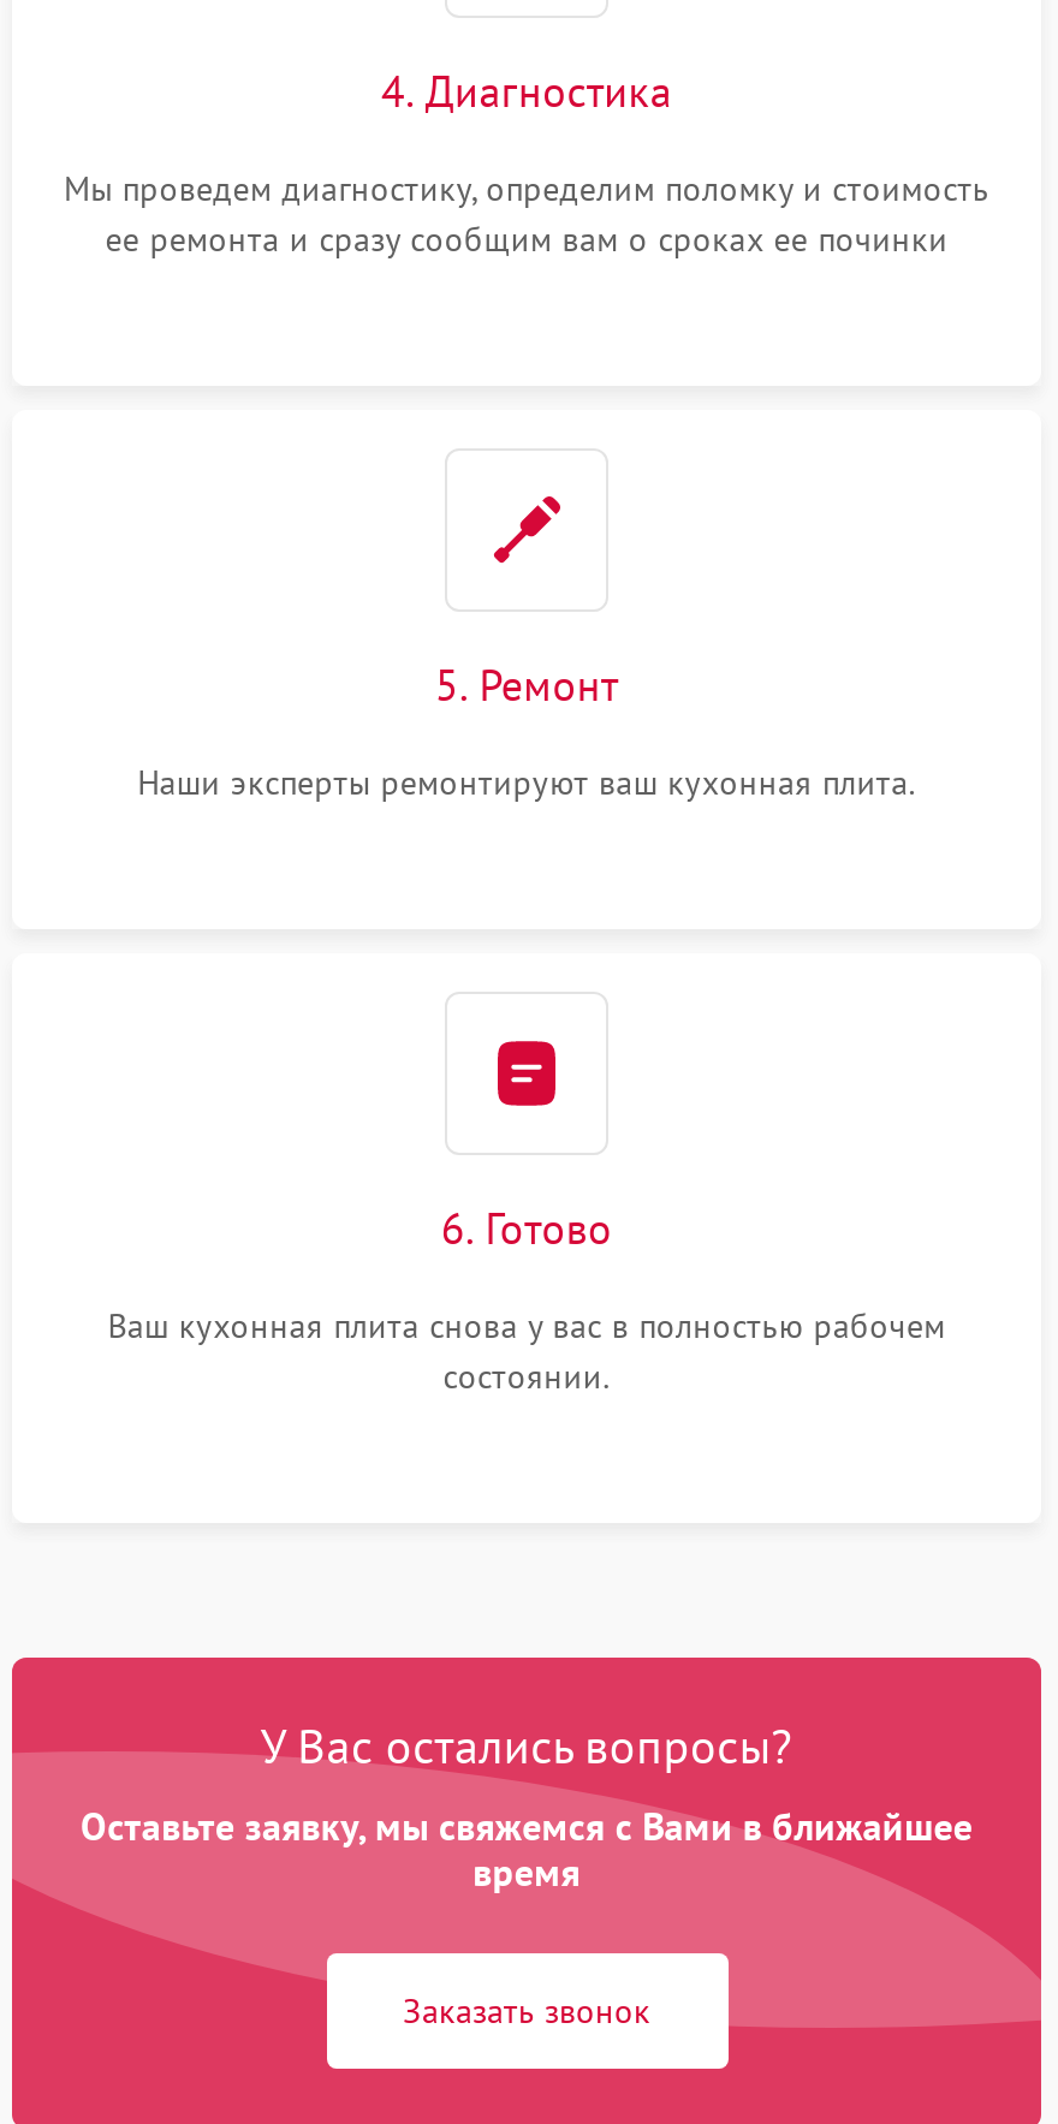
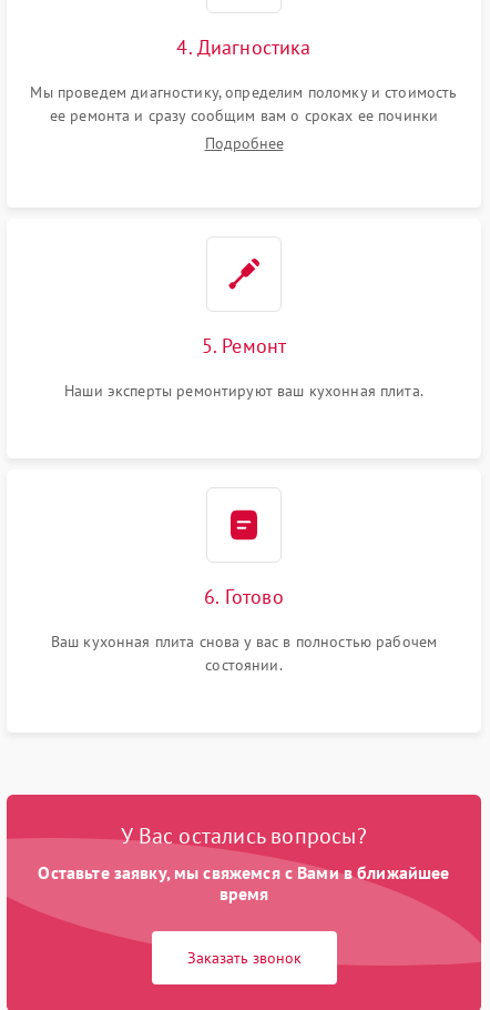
none -> [205,134,283,154] Подробнее

